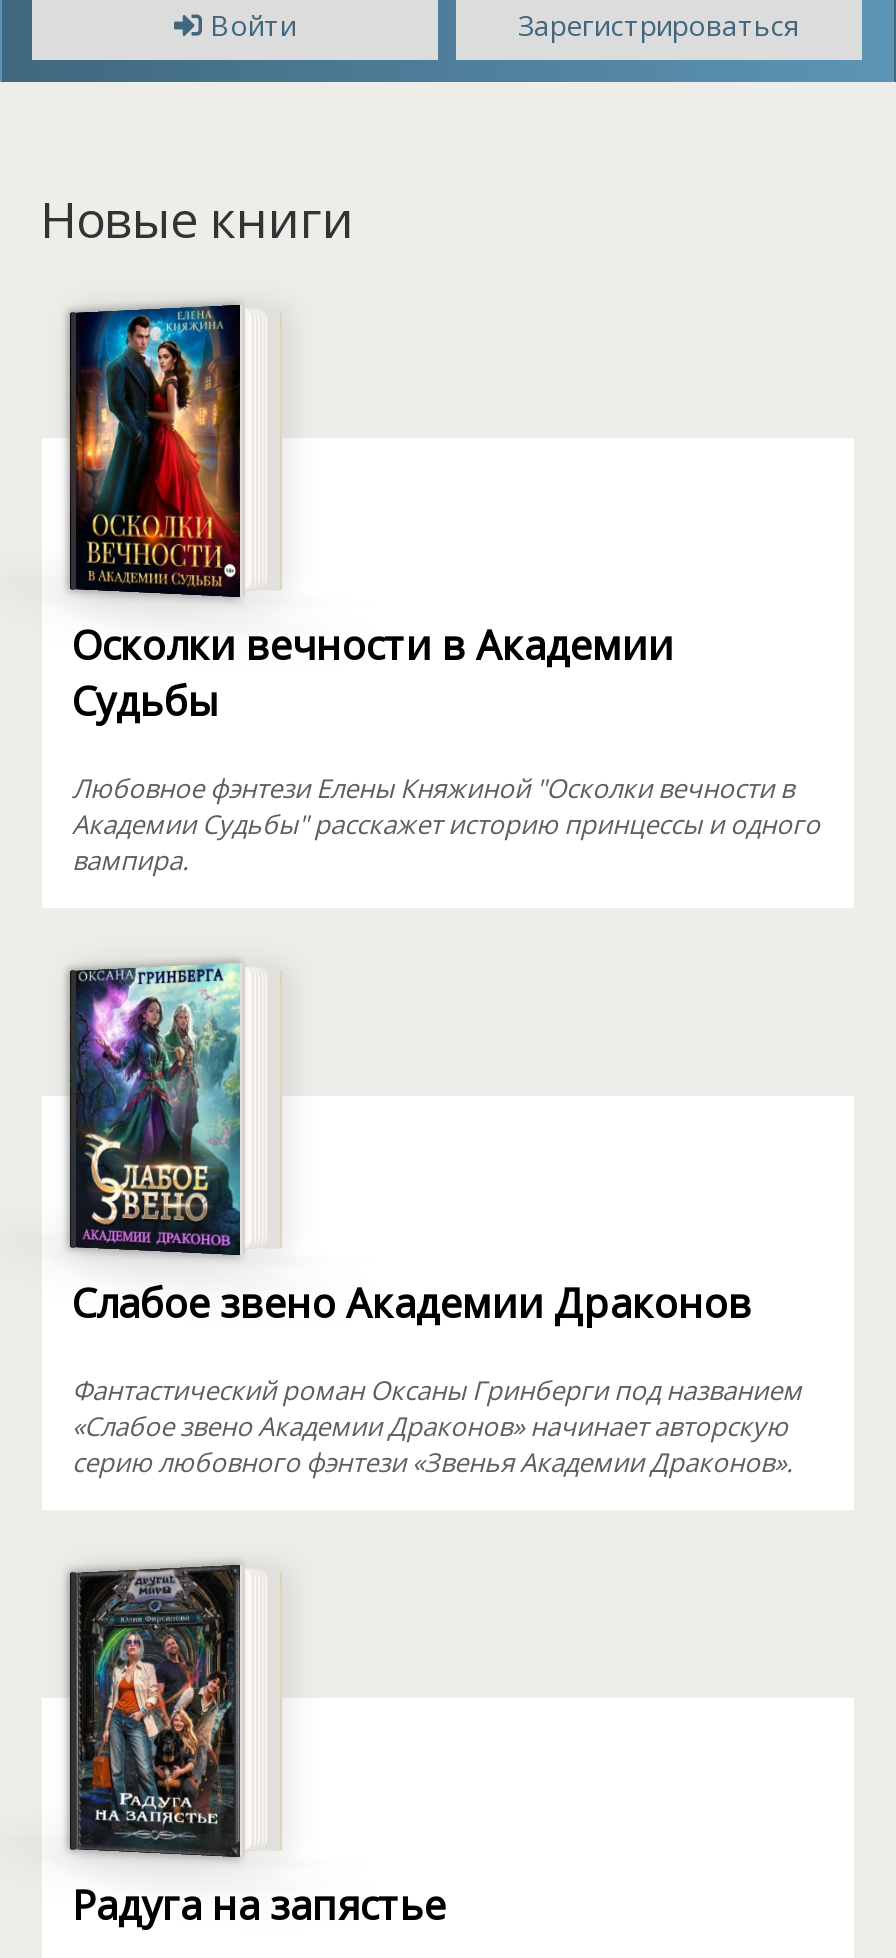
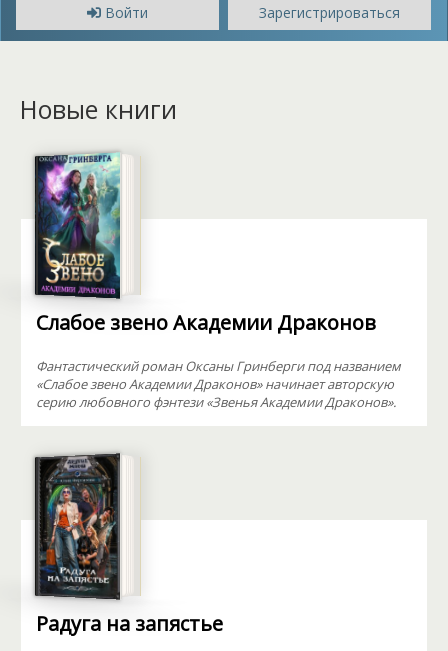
[72,302,820,878] [image] | Осколки вечности в Академии | Судьбы | Любовное фэнтези Елены Княжиной "Осколки вечности в | Академии Судьбы" расскажет историю принцессы и одного | вампира. -> none

